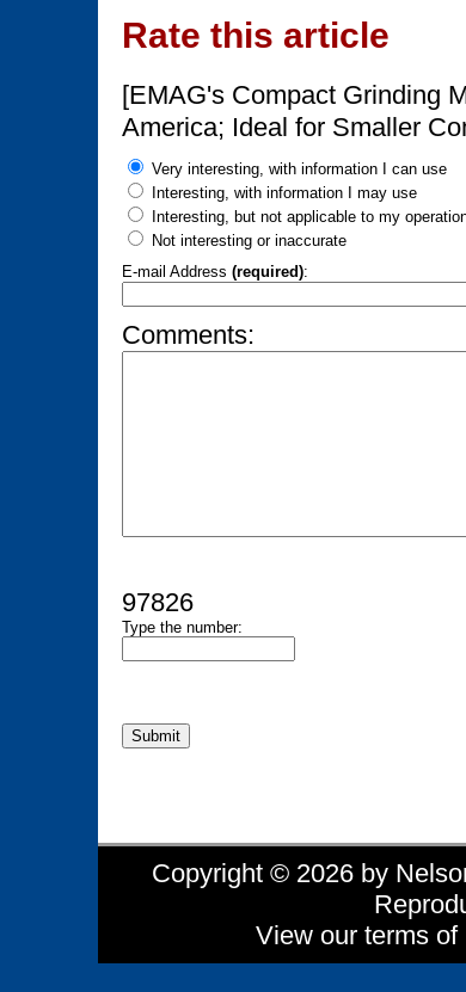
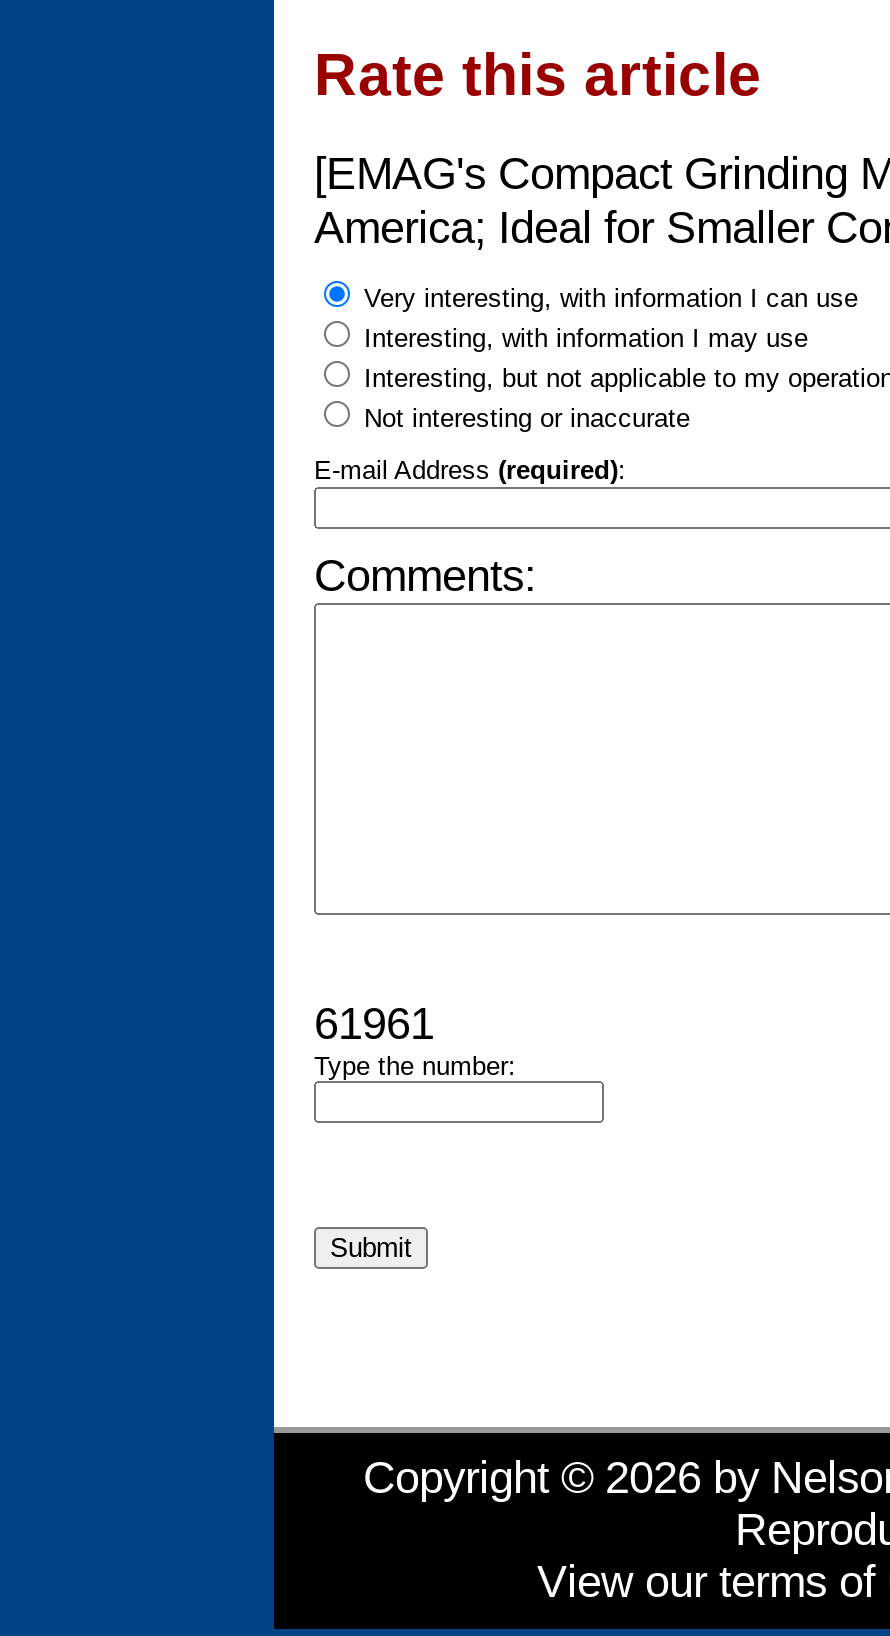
[122,588,194,618] 97826 -> [314,1000,434,1050] 61961

